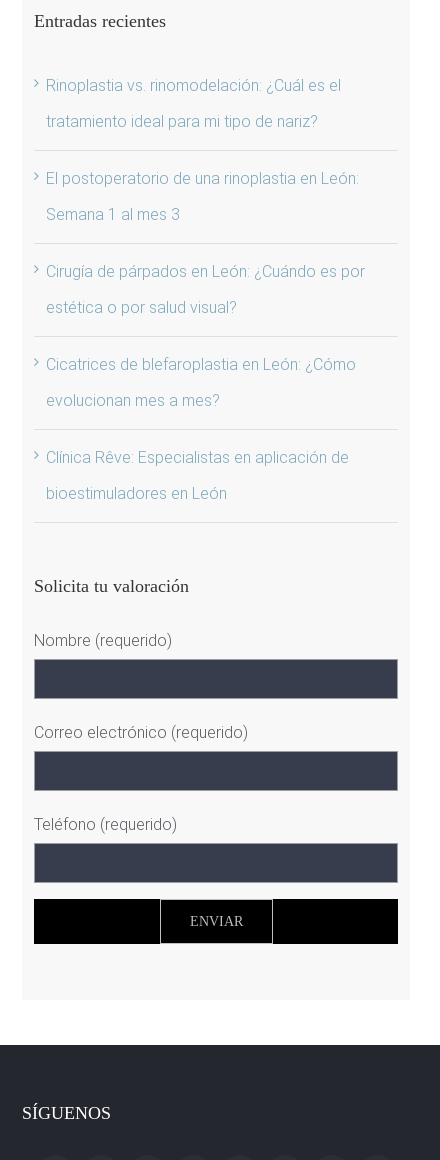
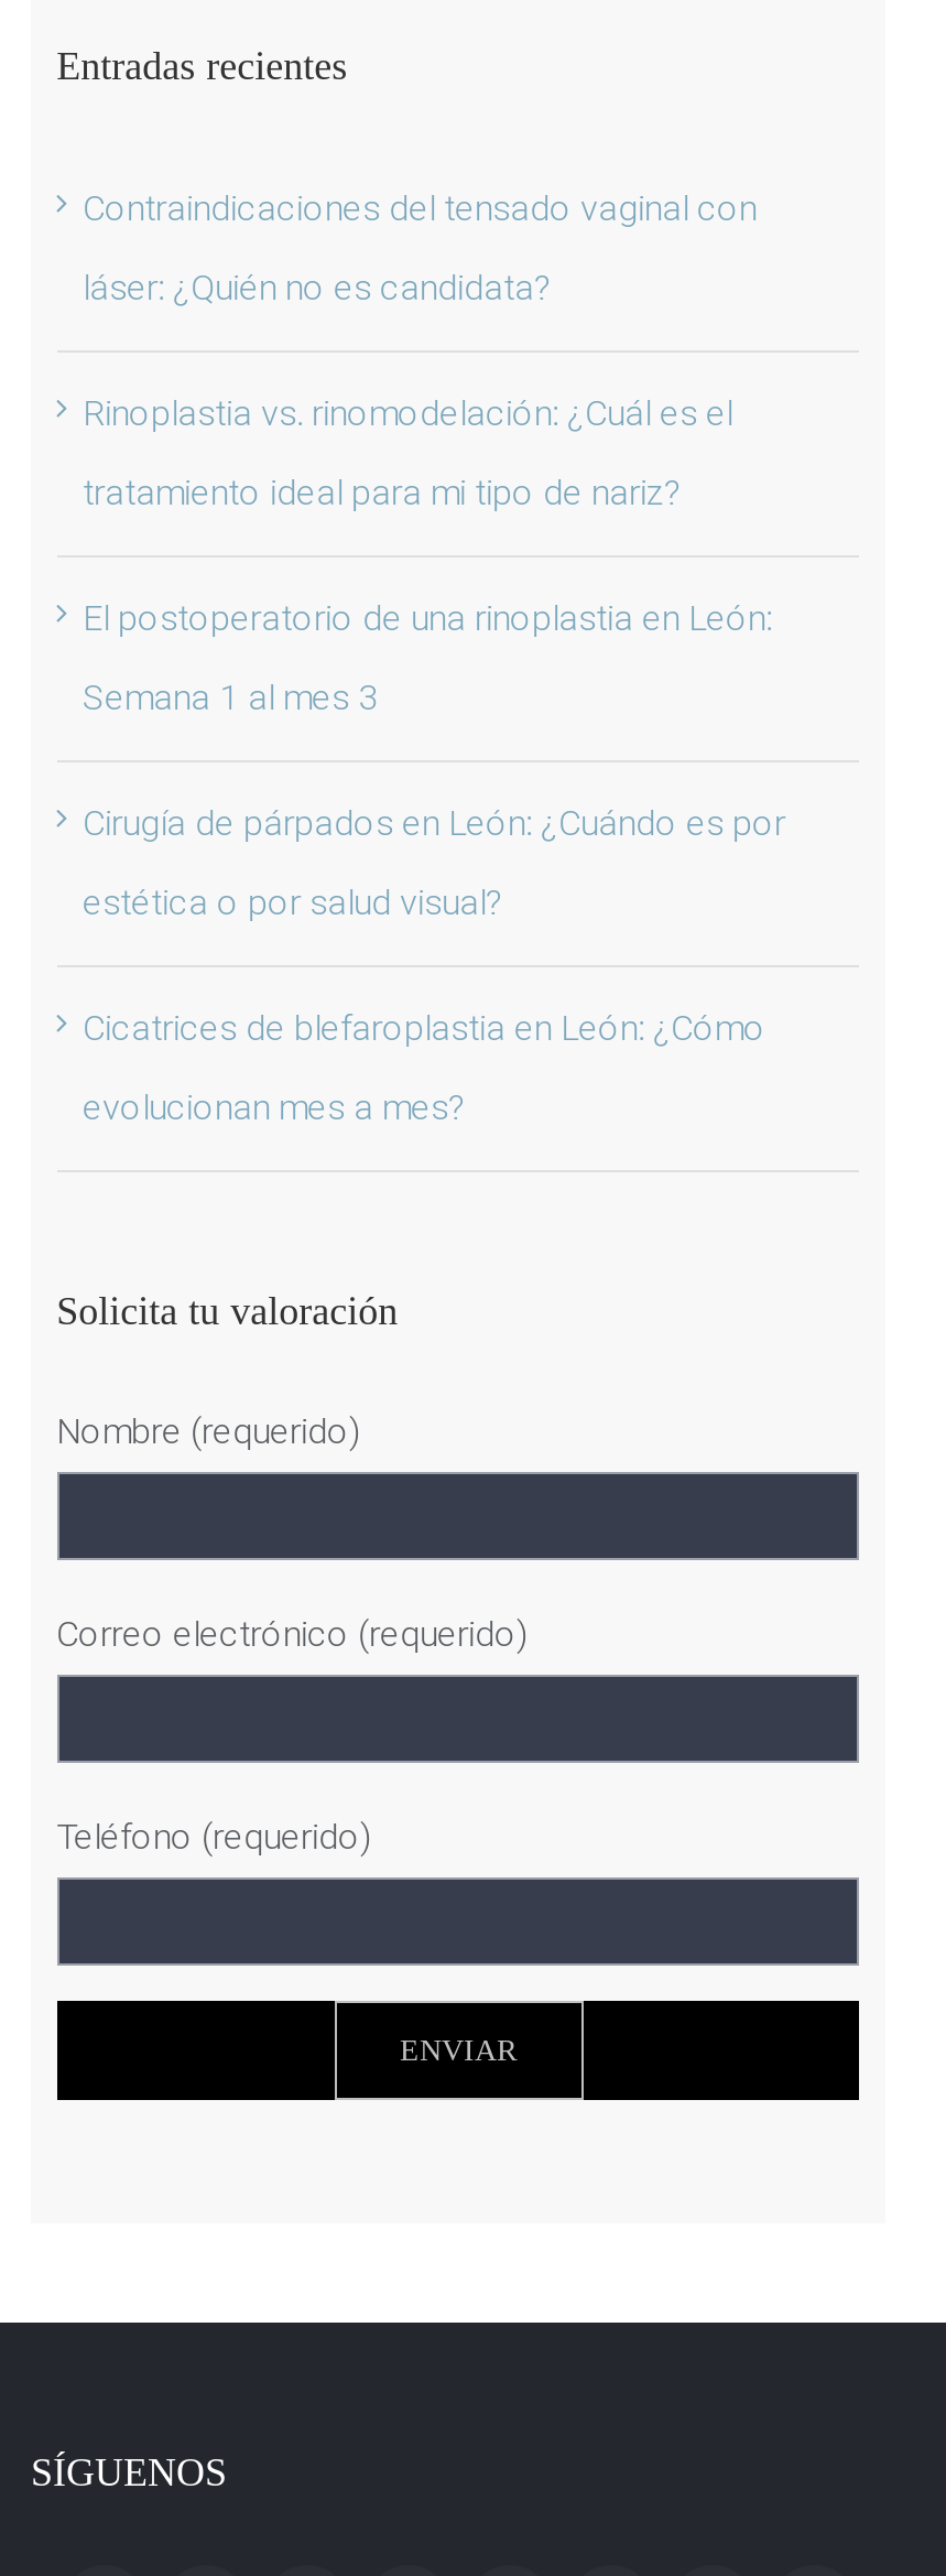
none -> [83,186,757,308] Contraindicaciones del tensado vaginal con | láser: ¿Quién no es candidata?
moved [46,76,365,410] -> [83,391,785,1127]: Rinoplastia vs. rinomodelación: ¿Cuál es el | tratamiento ideal para mi tipo de nariz? | El postoperatorio de una rinoplastia en León: | Semana 1 al mes 3 | Cirugía de párpados en León: ¿Cuándo es por | estética o por salud visual? | Cicatrices de blefaroplastia en León: ¿Cómo | evolucionan mes a mes?
[46,448,349,503] Clínica Rêve: Especialistas en aplicación de | bioestimuladores en León -> none

